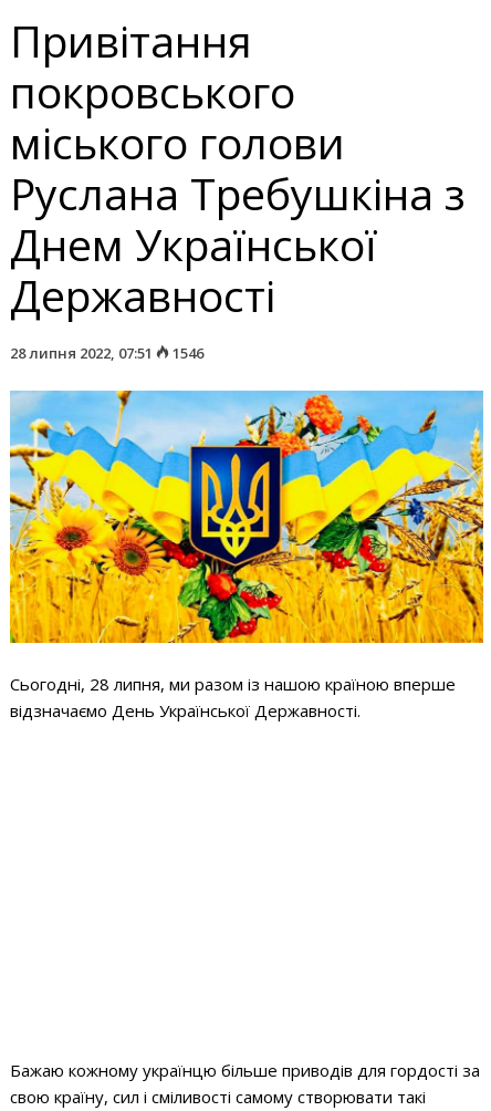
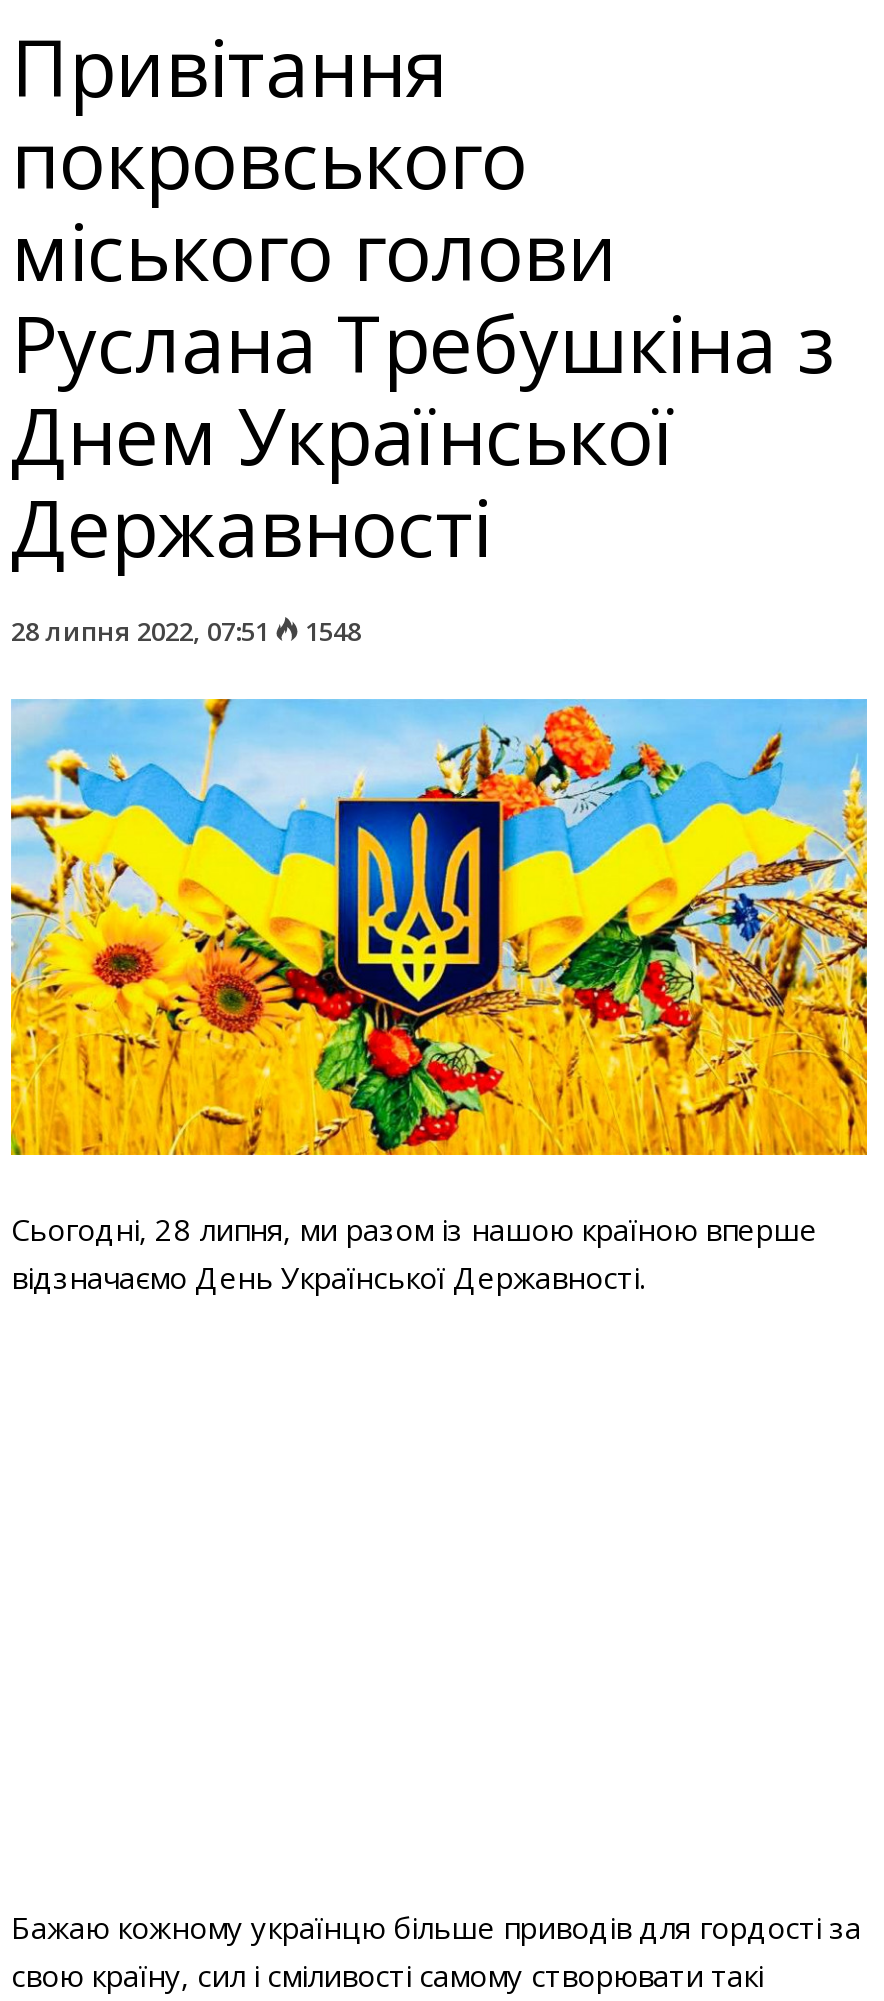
[10,343,203,363] 28 липня 2022, 07:51 1546 -> [11,613,361,649] 28 липня 2022, 07:51 1548

